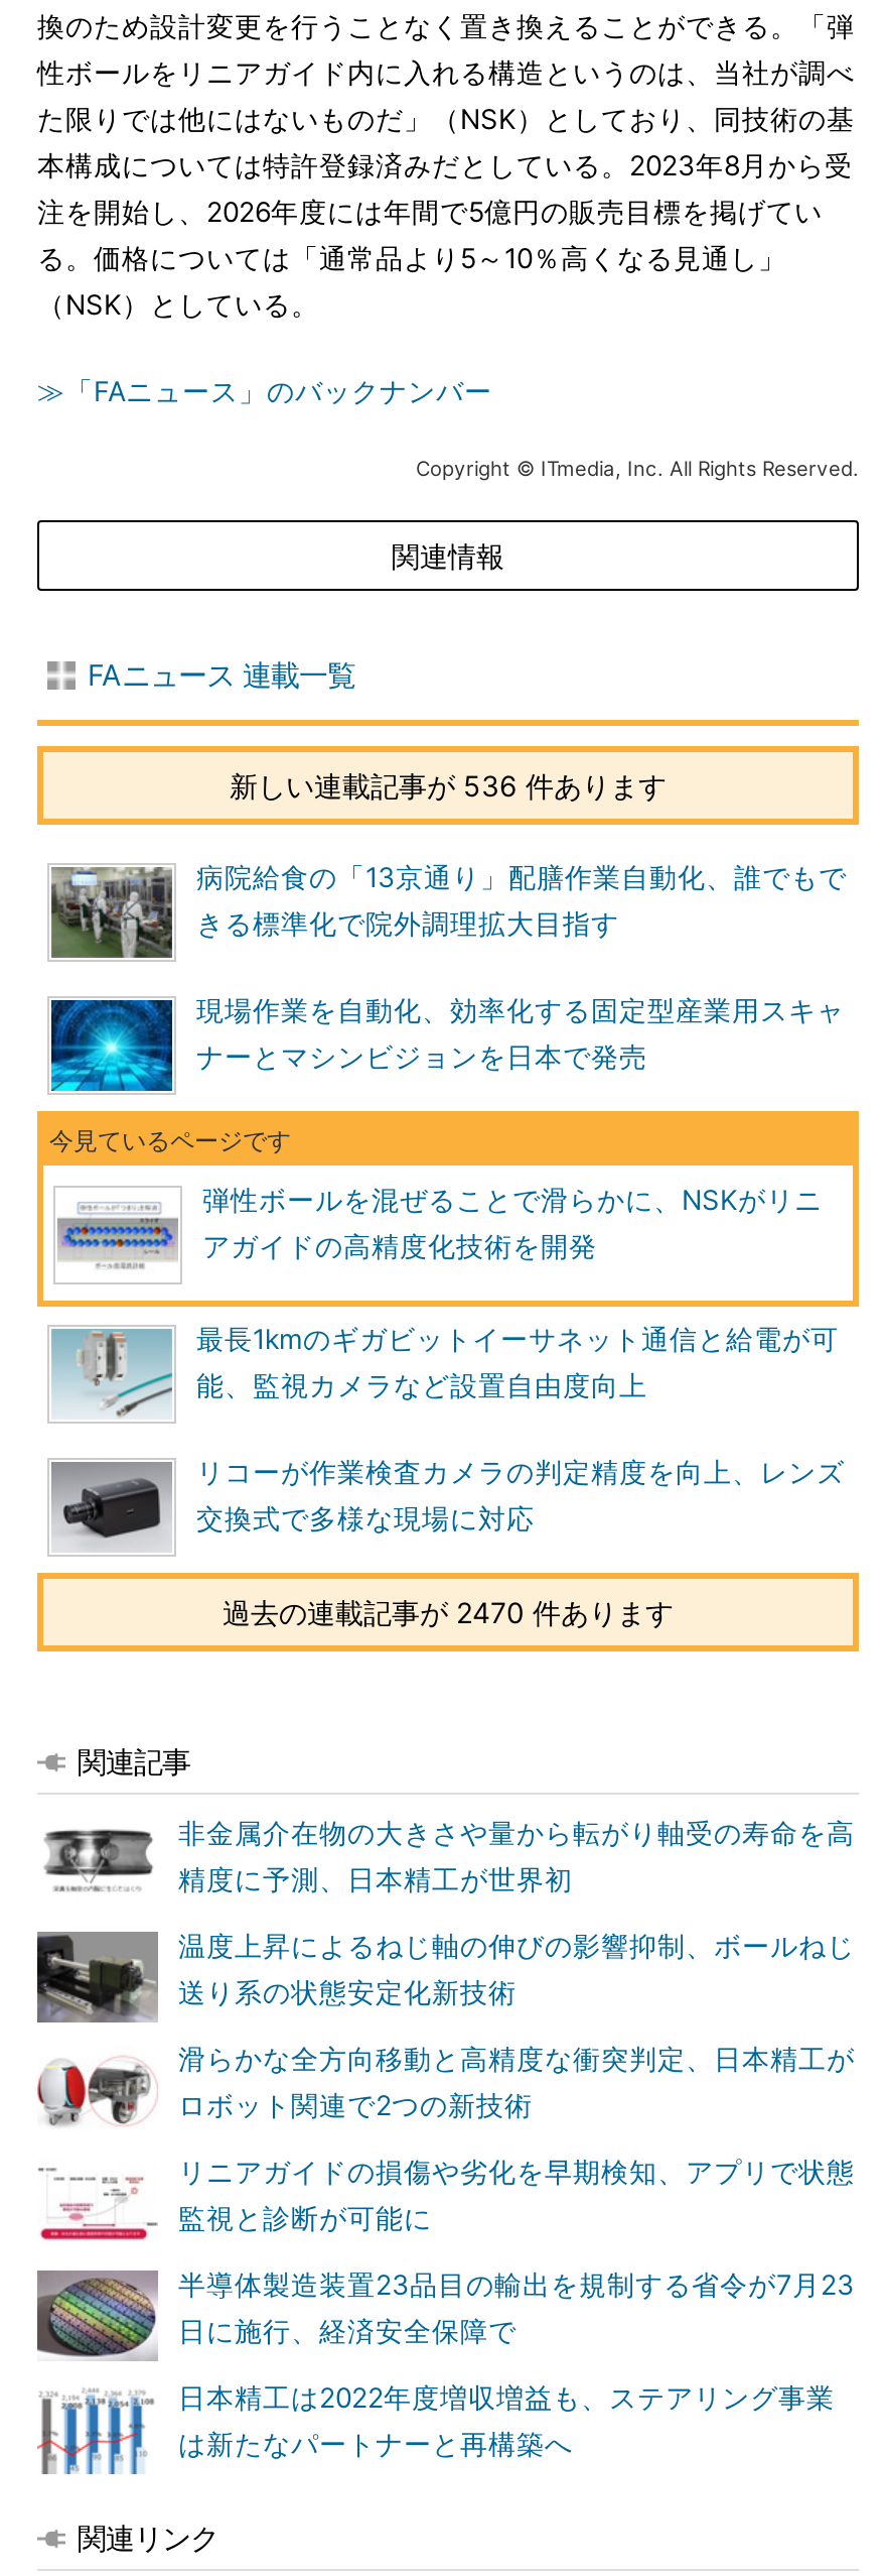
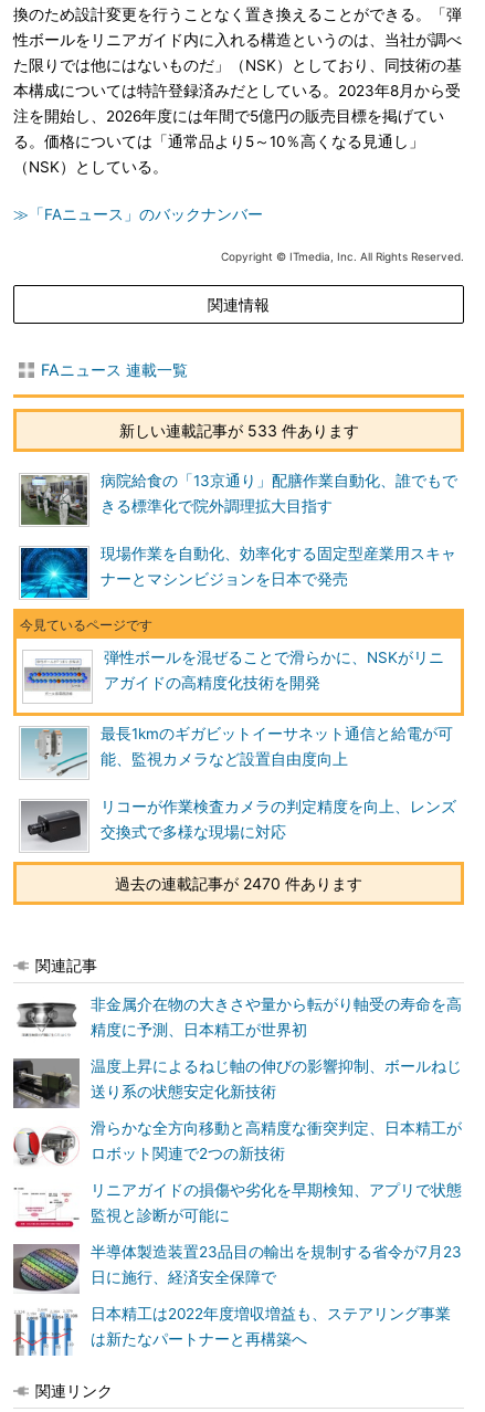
[230,768,667,803] 新しい連載記事が 536 件あります -> [119,421,359,440] 新しい連載記事が 533 件あります

